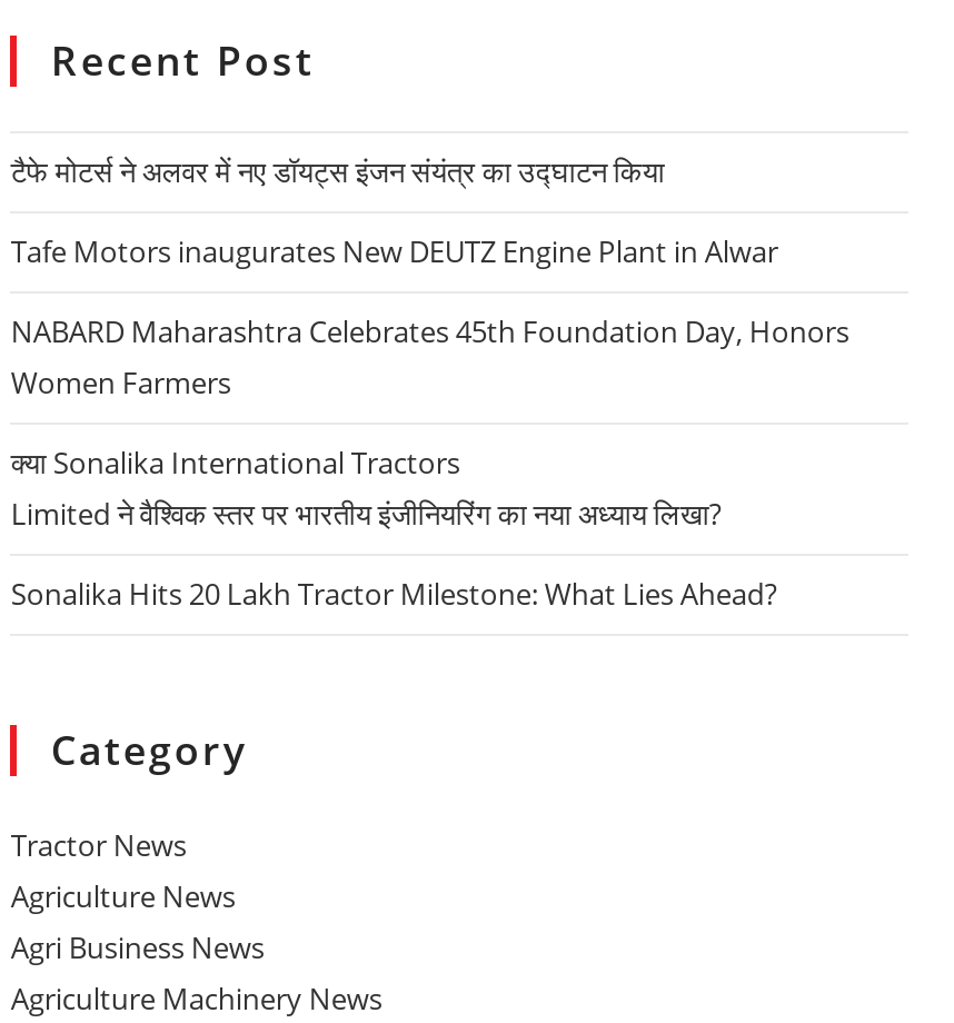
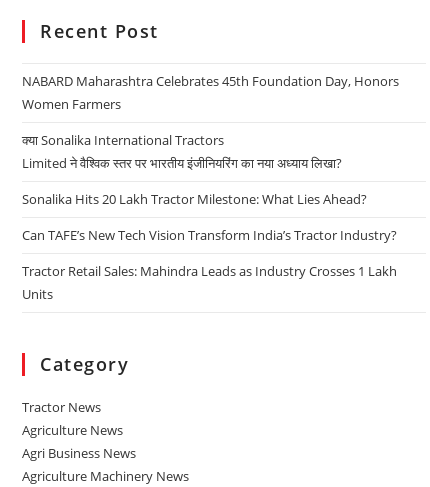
[11,151,785,271] टैफे मोटर्स ने अलवर में नए डॉयट्स इंजन संयंत्र का उद्घाटन किया | Tafe Motors inaugurates New DEUTZ Engine Plant in Alwar -> none
moved [11,311,849,613] -> [22,72,399,208]: NABARD Maharashtra Celebrates 45th Foundation Day, Honors | Women Farmers | क्या Sonalika International Tractors | Limited ने वैश्विक स्तर पर भारतीय इंजीनियरिंग का नया अध्याय लिखा? | Sonalika Hits 20 Lakh Tractor Milestone: What Lies Ahead?
none -> [22,226,397,303] Can TAFE’s New Tech Vision Transform India’s Tractor Industry? | Tractor Retail Sales: Mahindra Leads as Industry Crosses 1 Lakh | Units

